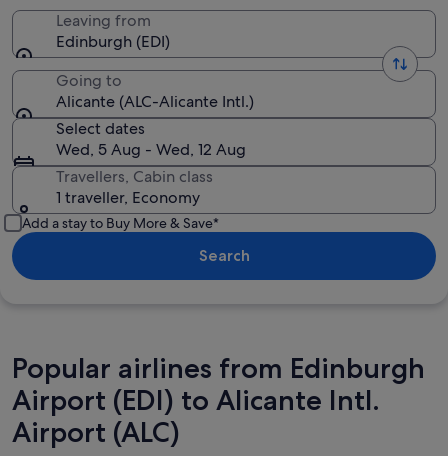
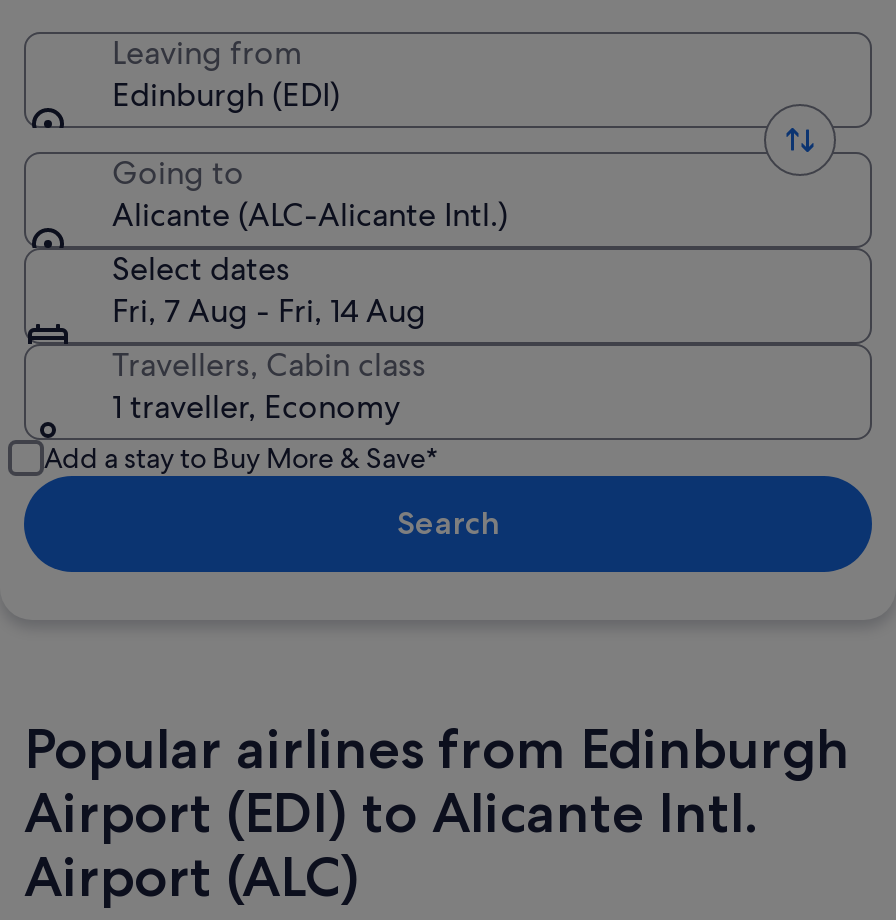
[56,139,246,160] Wed, 5 Aug - Wed, 12 Aug -> [112,290,426,332] Fri, 7 Aug - Fri, 14 Aug

